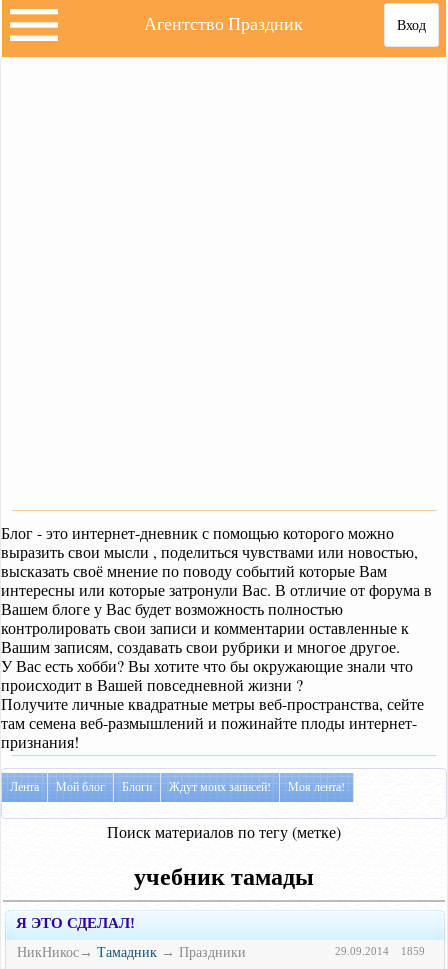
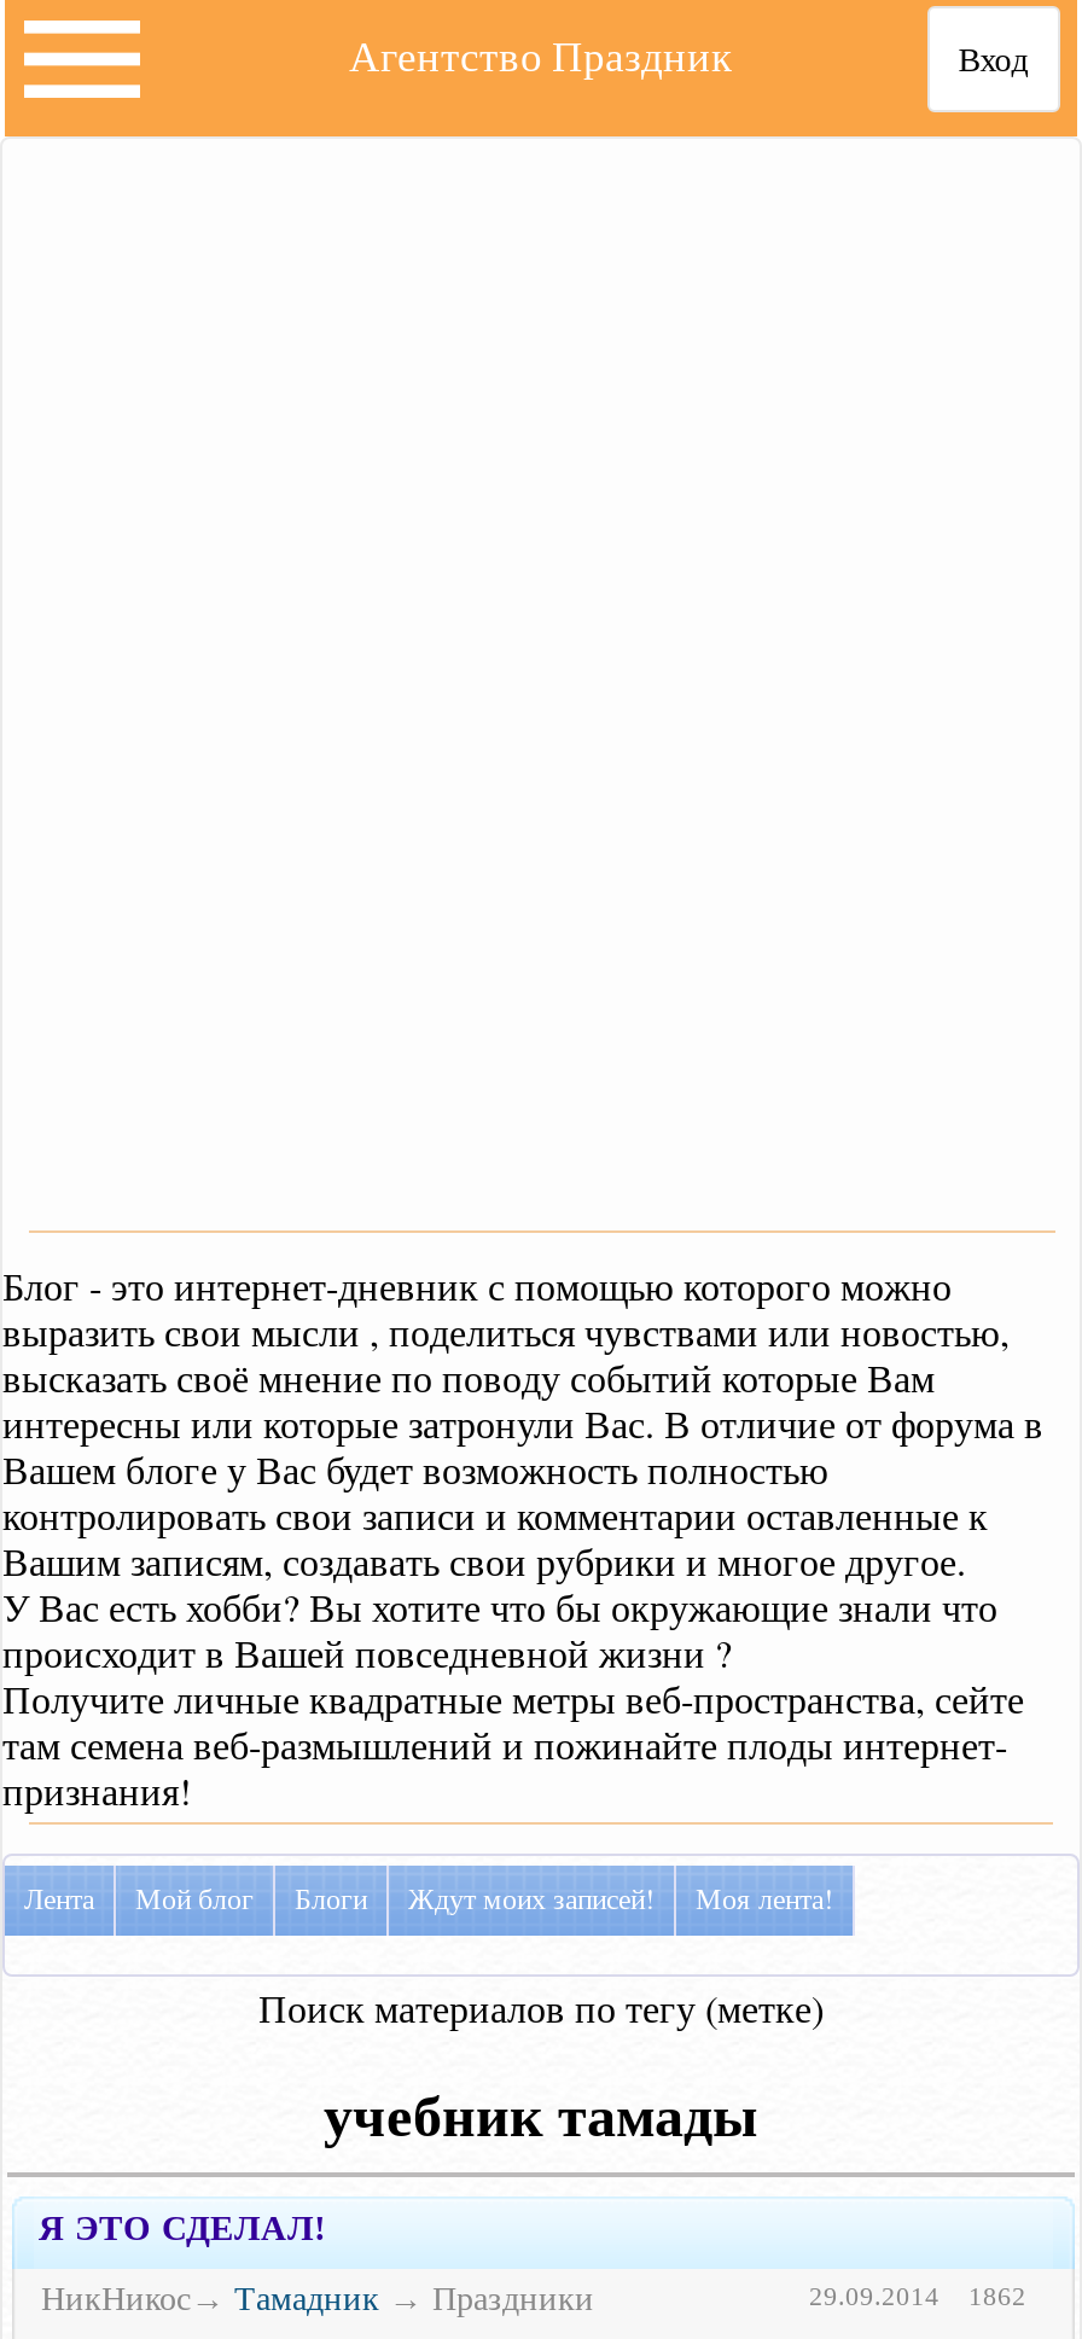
[335,945,425,957] 29.09.2014 1859 -> [809,2281,1026,2310] 29.09.2014 1862

